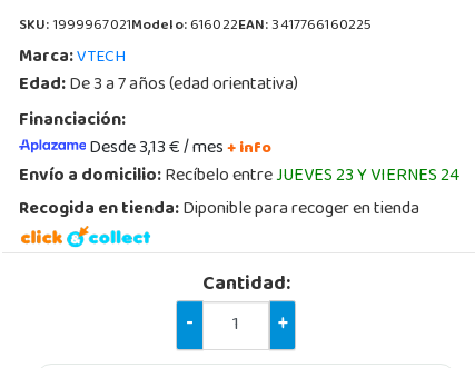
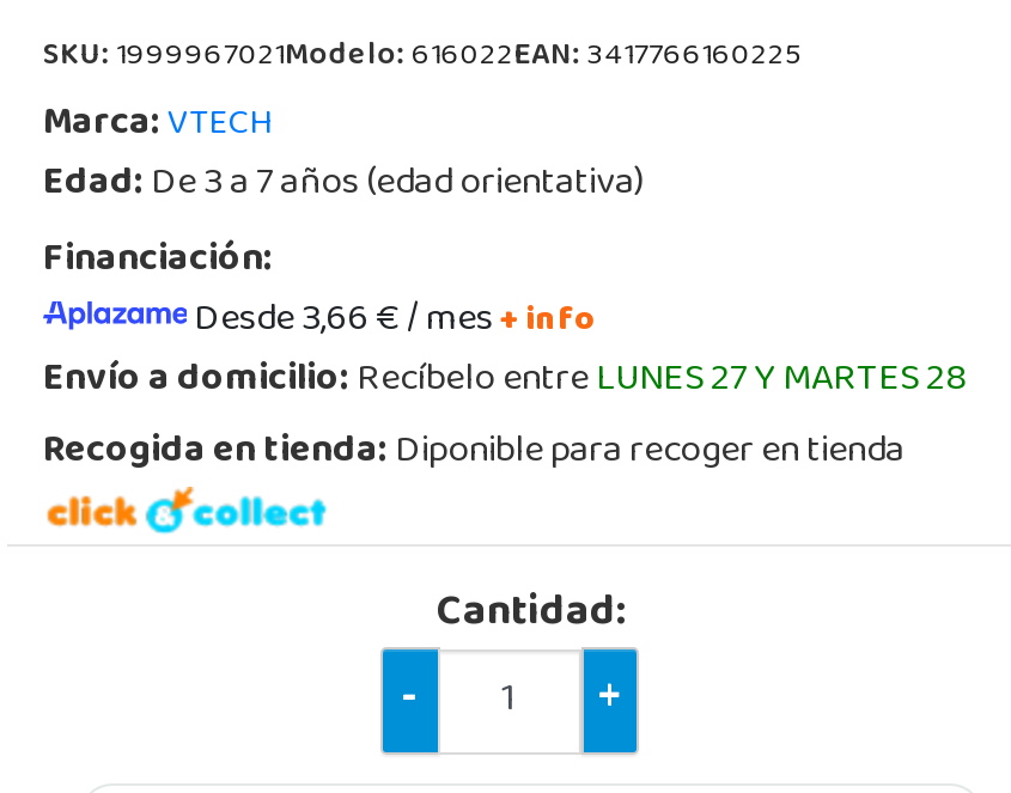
[89,131,271,167] Desde 3,13 € / mes+ info -> [194,283,596,360] Desde 3,66 € / mes+ info
[19,159,459,195] Envío a domicilio: Recíbelo entreJUEVES 23 Y VIERNES 24 -> [43,343,967,420] Envío a domicilio: Recíbelo entreLUNES 27 Y MARTES 28

